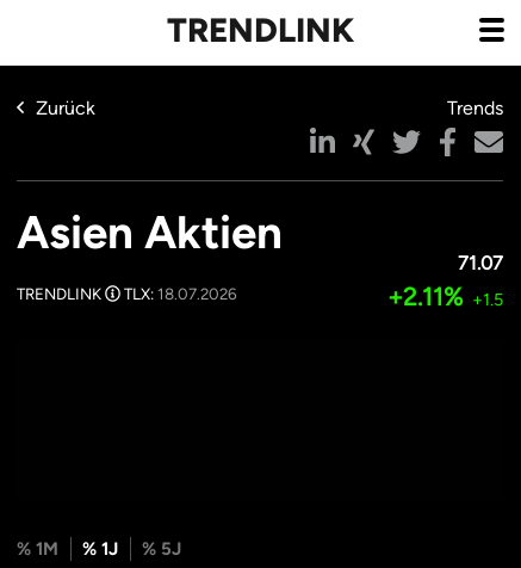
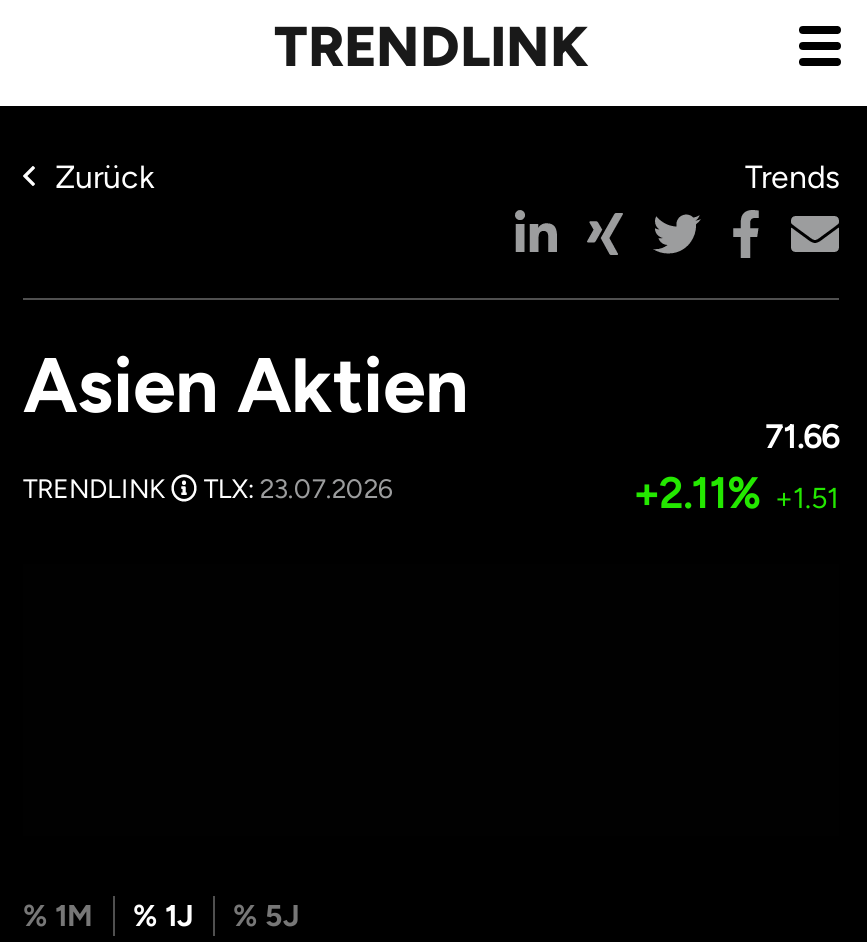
[458,252,503,274] 71.07 -> [765,418,839,456] 71.66
[17,284,238,303] TRENDLINK TLX: 18.07.2026 -> [23,472,394,504] TRENDLINK TLX: 23.07.2026
[387,282,503,311] +2.11% +1.5 -> [633,468,839,518] +2.11% +1.51

